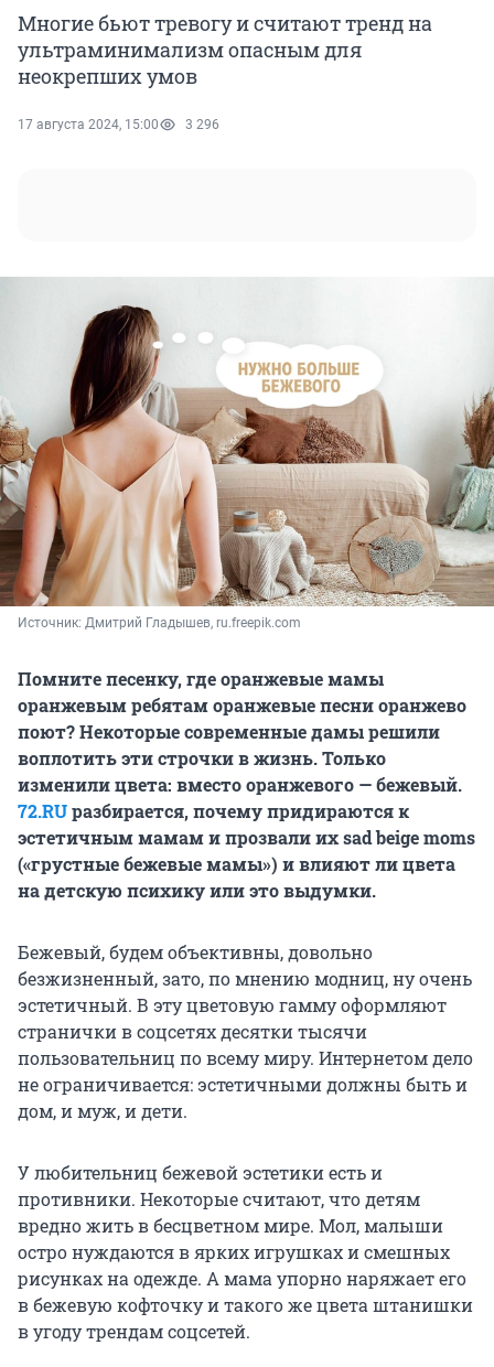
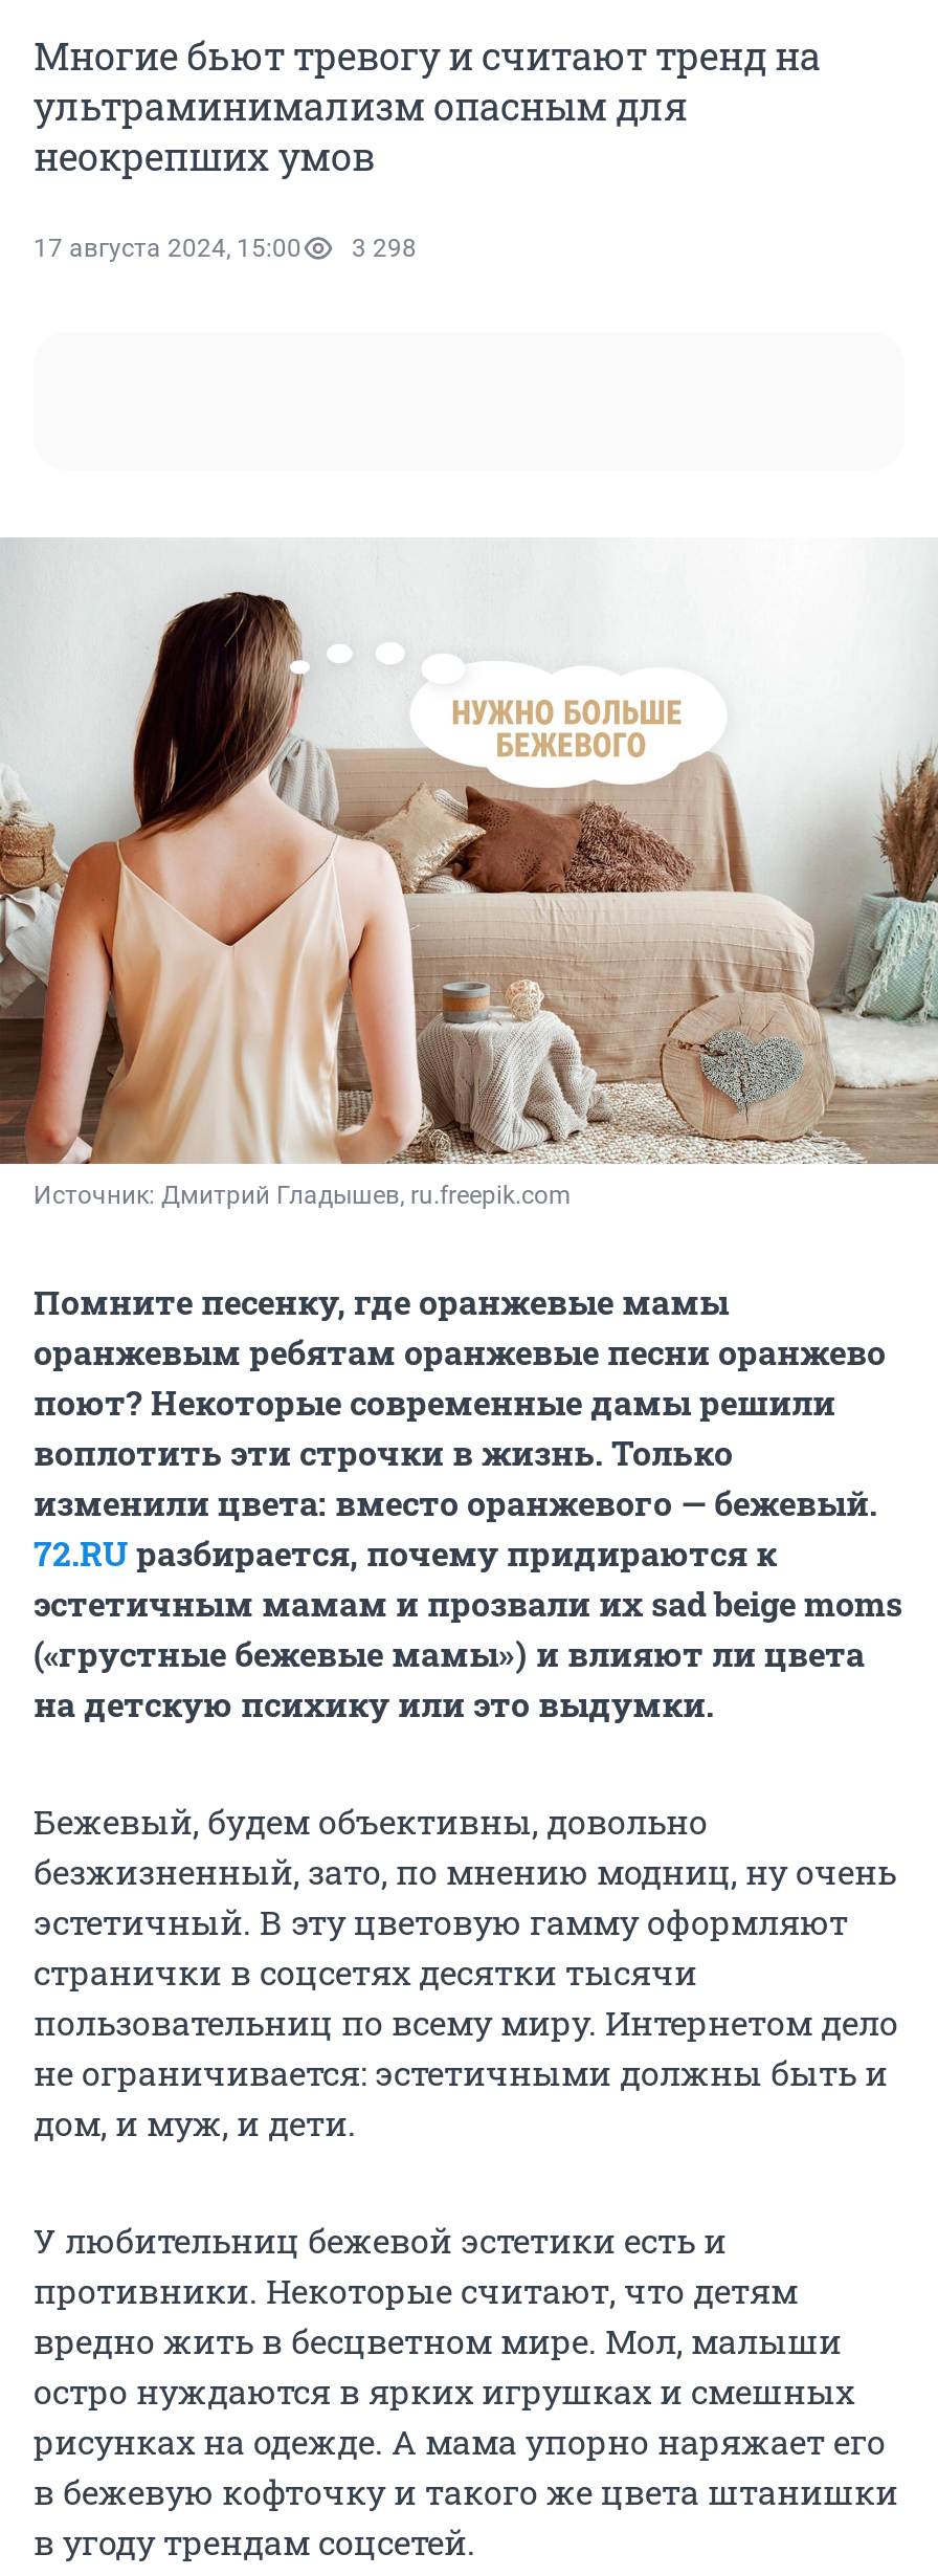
[18,117,219,132] 17 августа 2024, 15:00 3 296 -> [33,234,417,263] 17 августа 2024, 15:00 3 298

